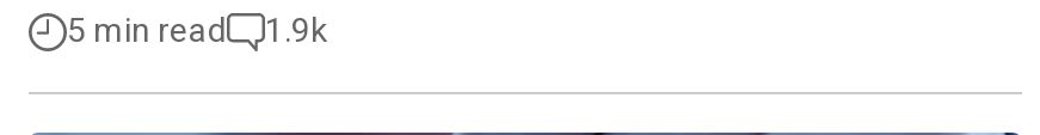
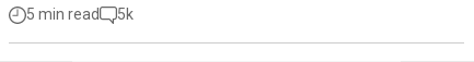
[67,11,327,49] 5 min read 1.9k -> [26,6,134,23] 5 min read 5k

